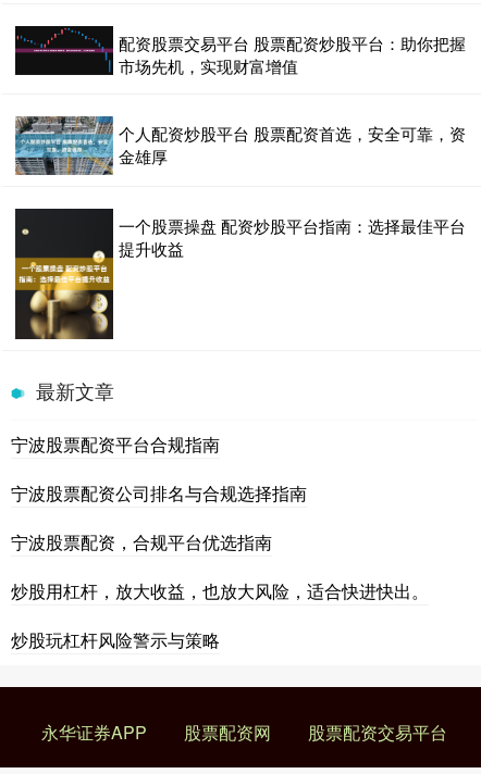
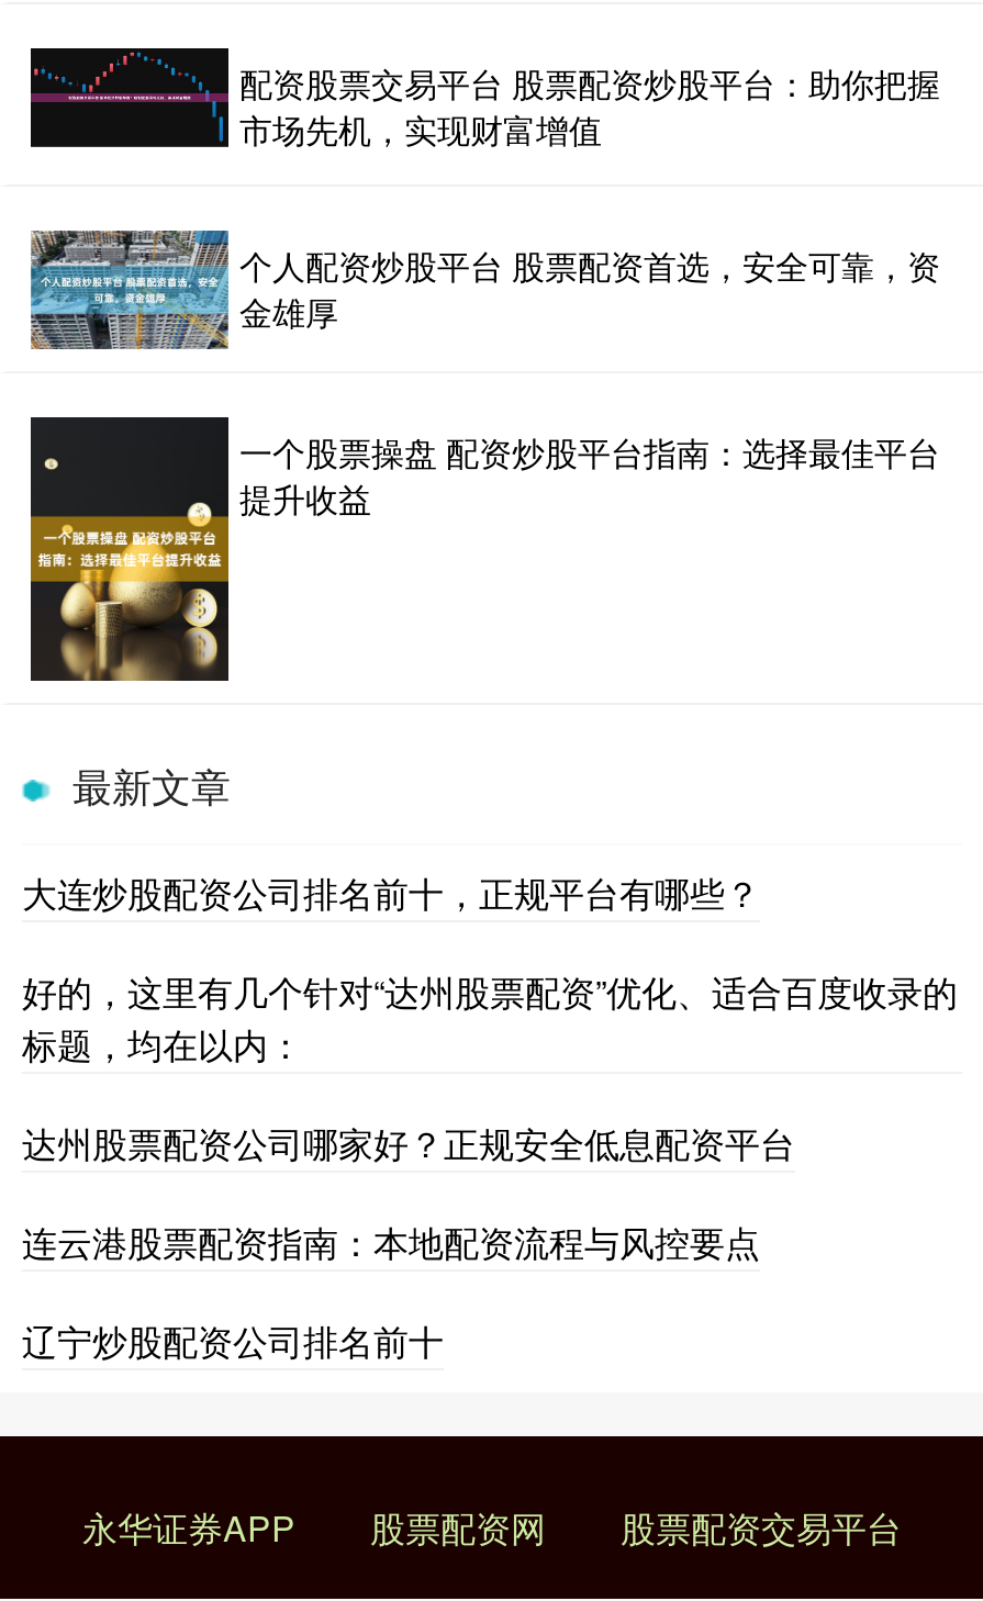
[11,432,220,457] 宁波股票配资平台合规指南 -> [22,867,760,918] 大连炒股配资公司排名前十，正规平台有哪些？
[11,480,307,505] 宁波股票配资公司排名与合规选择指南 -> [22,966,958,1070] 好的，这里有几个针对“达州股票配资”优化、适合百度收录的 | 标题，均在以内：
[11,529,272,554] 宁波股票配资，合规平台优选指南 -> [22,1118,795,1168] 达州股票配资公司哪家好？正规安全低息配资平台
[11,578,429,603] 炒股用杠杆，放大收益，也放大风险，适合快进快出。 -> [22,1217,760,1267] 连云港股票配资指南：本地配资流程与风控要点
[11,627,220,652] 炒股玩杠杆风险警示与策略 -> [22,1315,444,1366] 辽宁炒股配资公司排名前十

